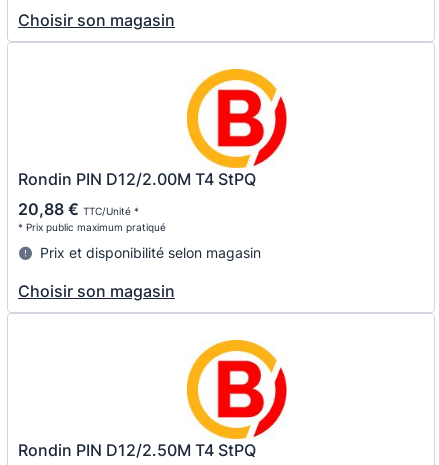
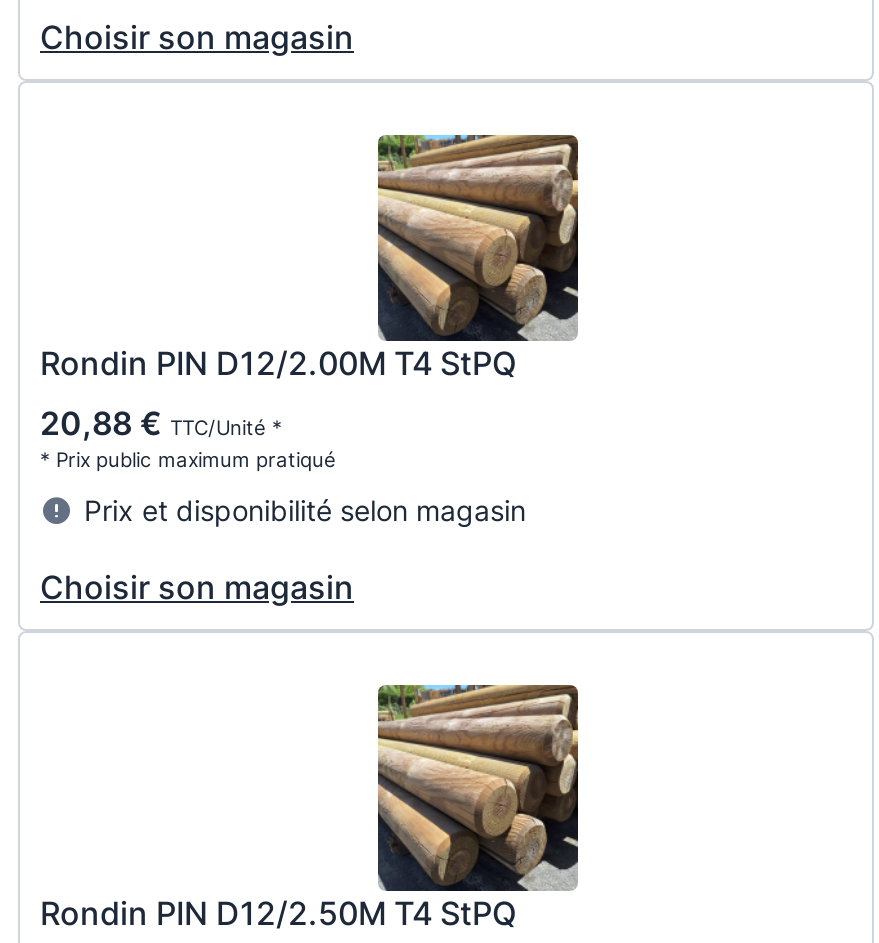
[186,68,288,168] [image] -> [376,133,580,343] [image]
[186,339,288,439] [image] -> [376,683,580,893] [image]

